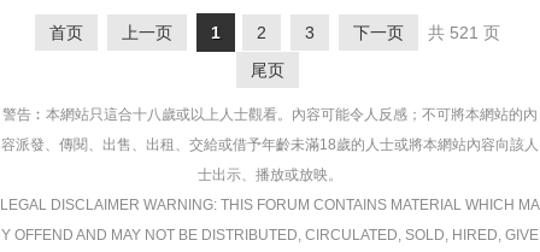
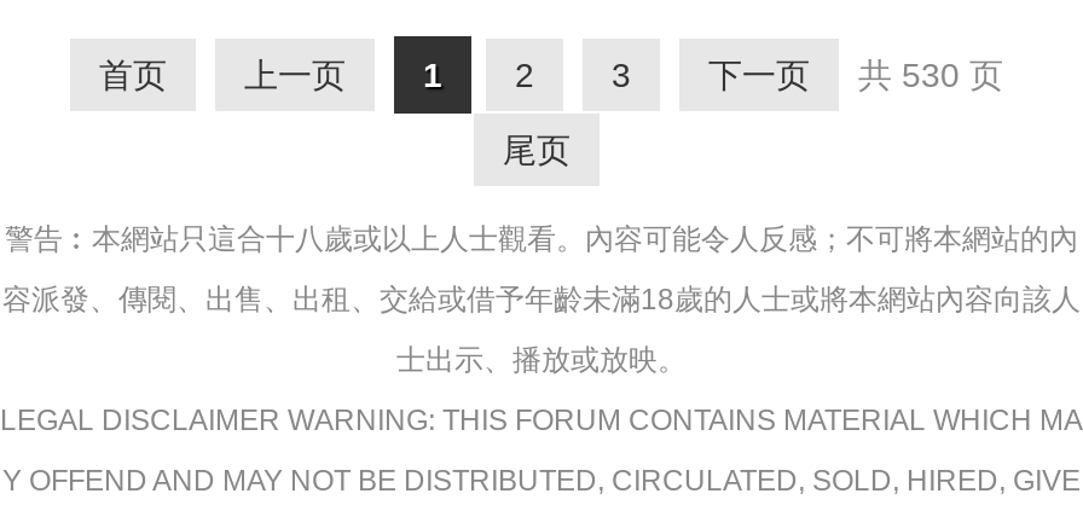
[49,23,505,42] 首页 上一页 1 2 3 下一页 共 521 页 -> [99,56,1013,94] 首页 上一页 1 2 3 下一页 共 530 页

